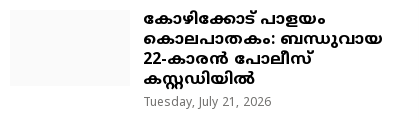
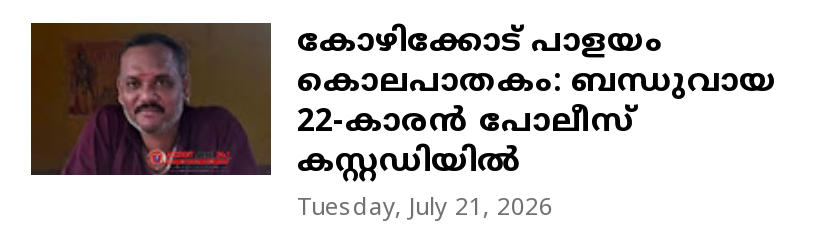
none -> [29,21,273,177] [image]

